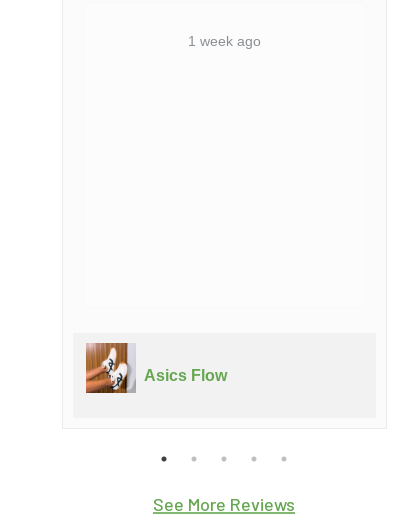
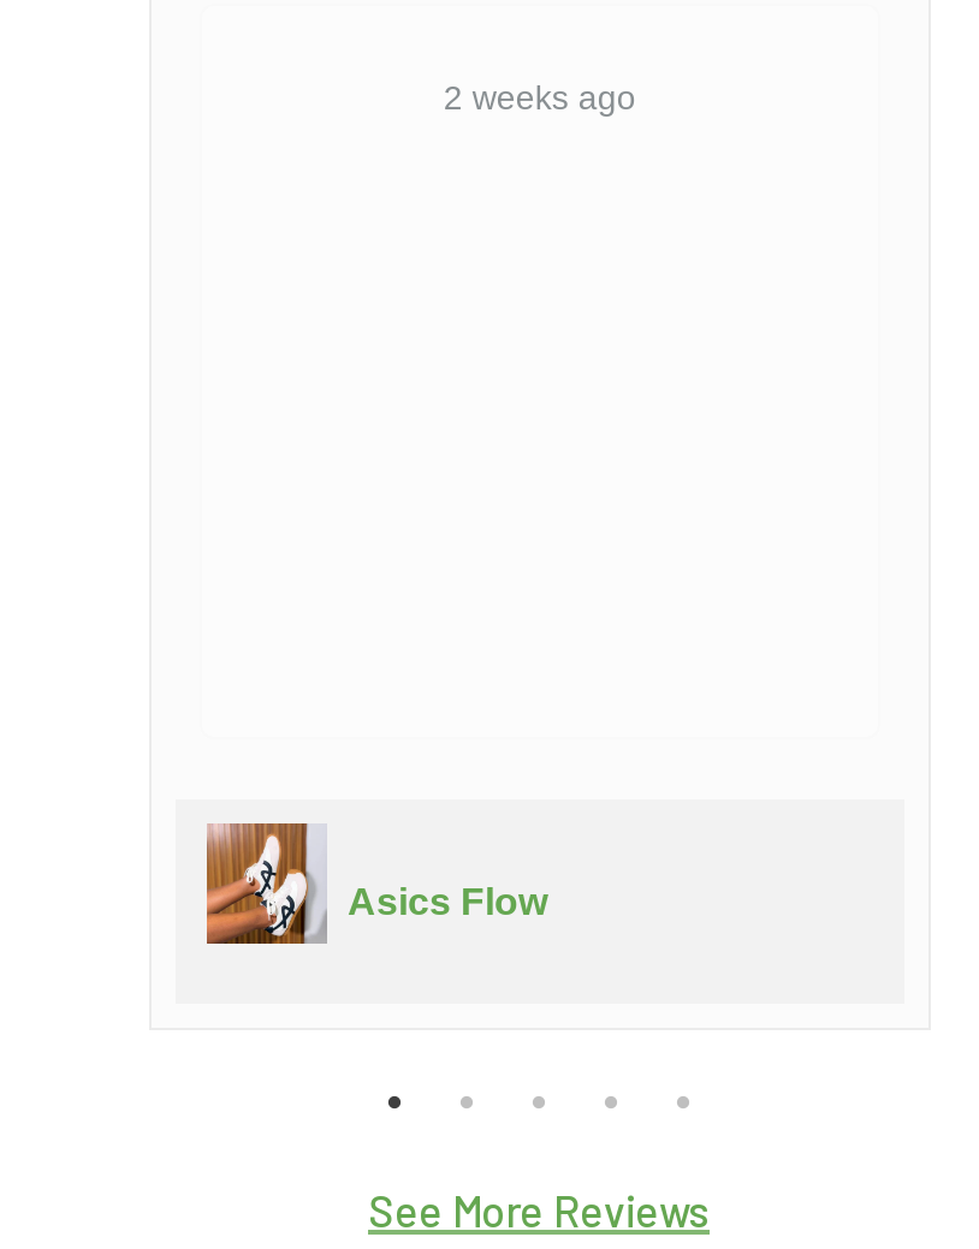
[188,33,261,49] 1 week ago -> [444,78,636,117] 2 weeks ago

